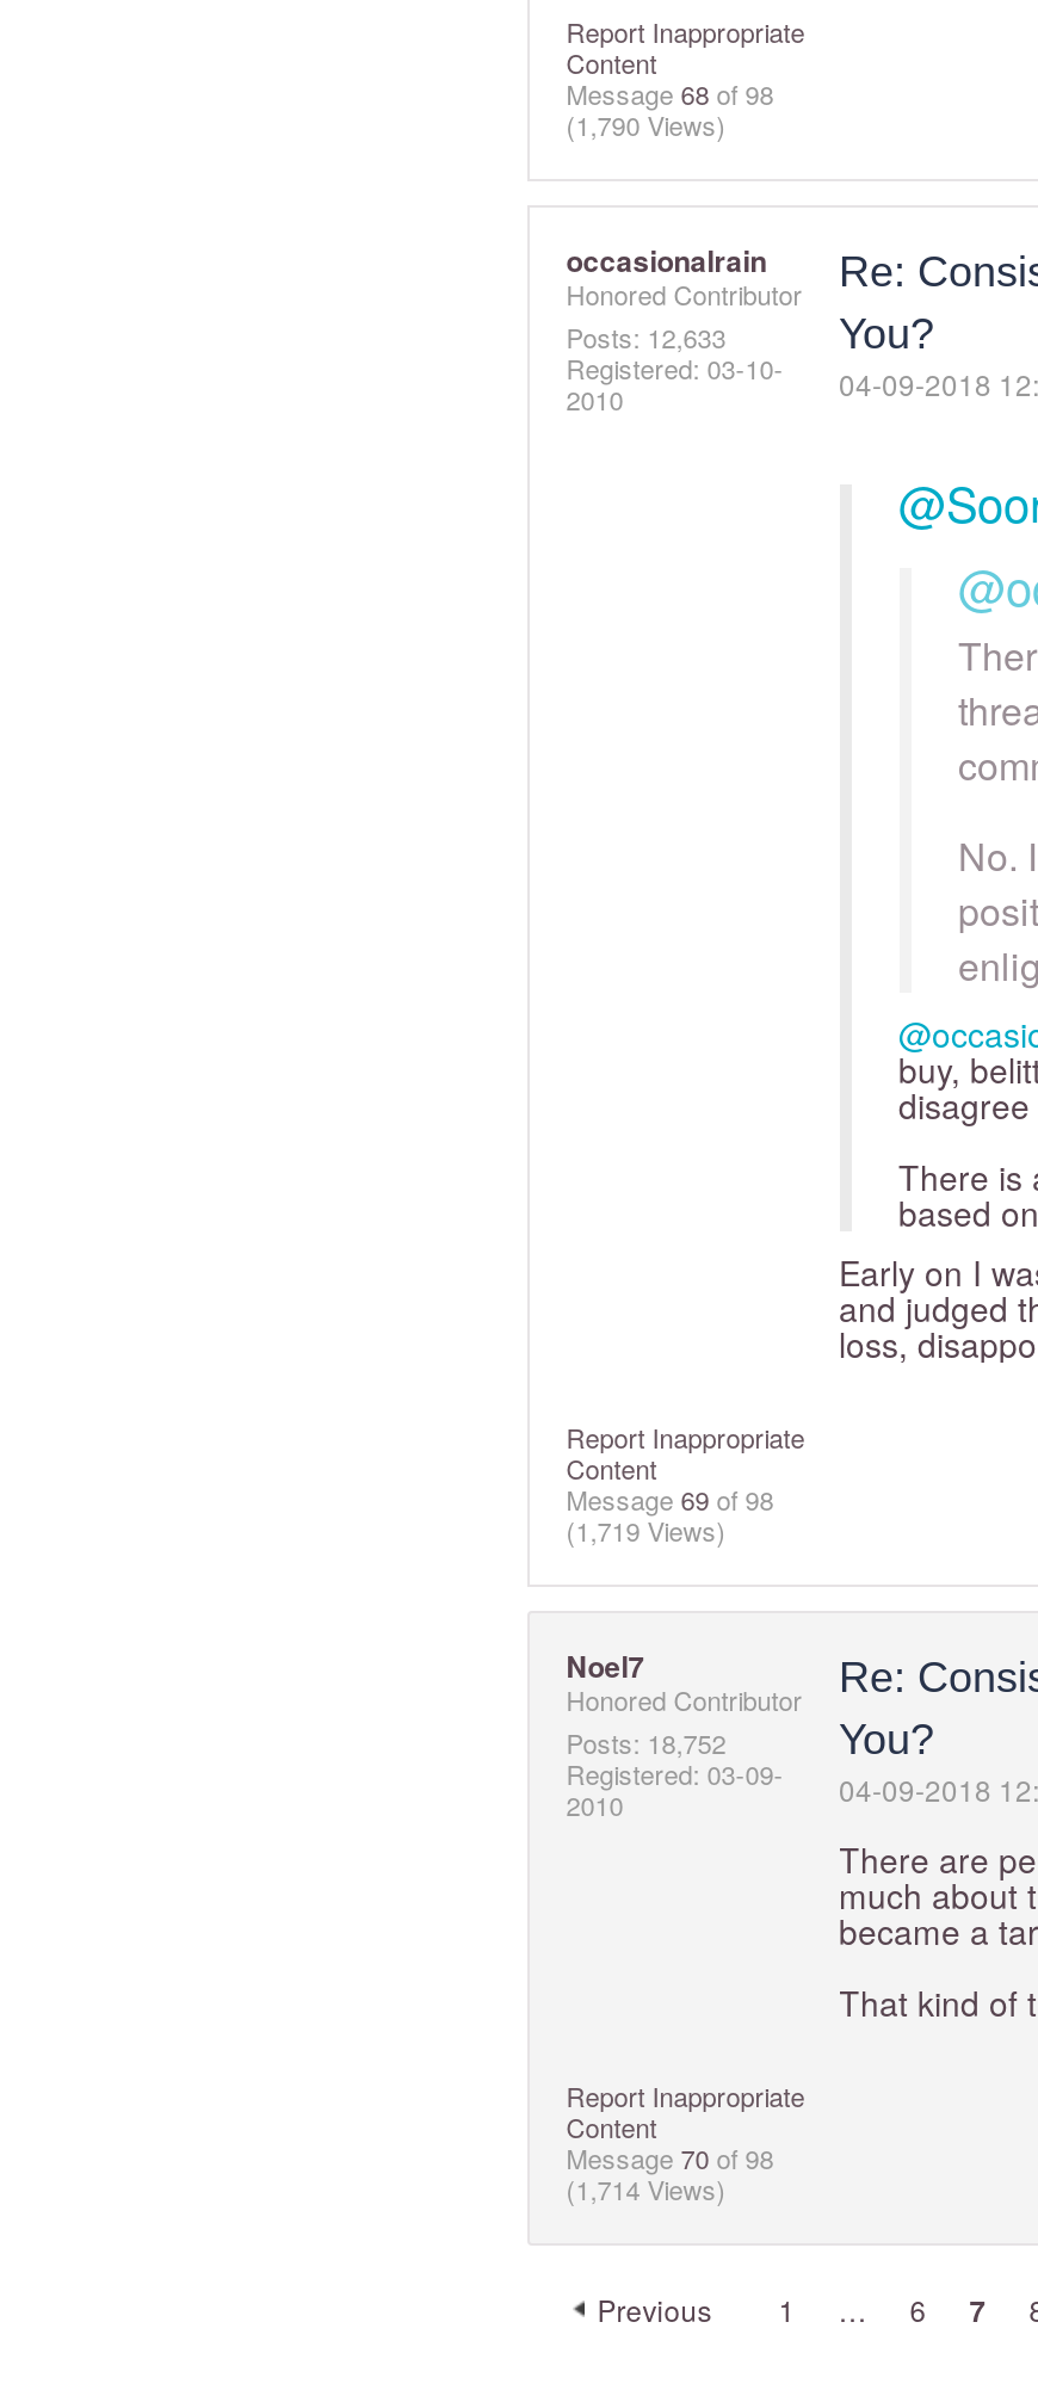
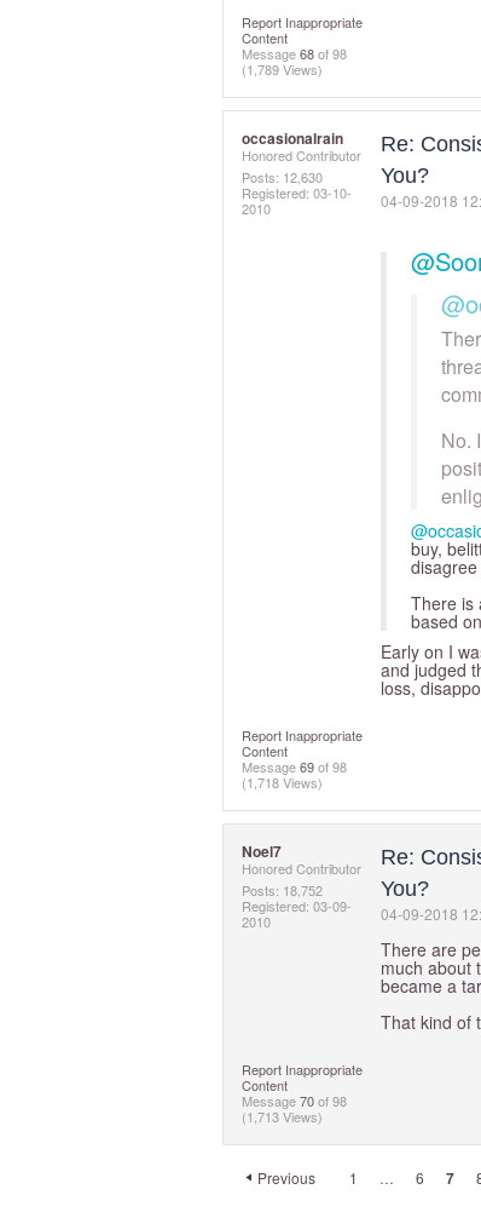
[566,105,726,143] (1,790 Views) -> [242,59,323,79] (1,789 Views)
[566,317,726,356] Posts: 12,633 -> [242,167,323,186] Posts: 12,630
[566,1511,726,1549] (1,719 Views) -> [242,772,323,792] (1,718 Views)
[566,2169,726,2207] (1,714 Views) -> [242,1107,323,1126] (1,713 Views)

